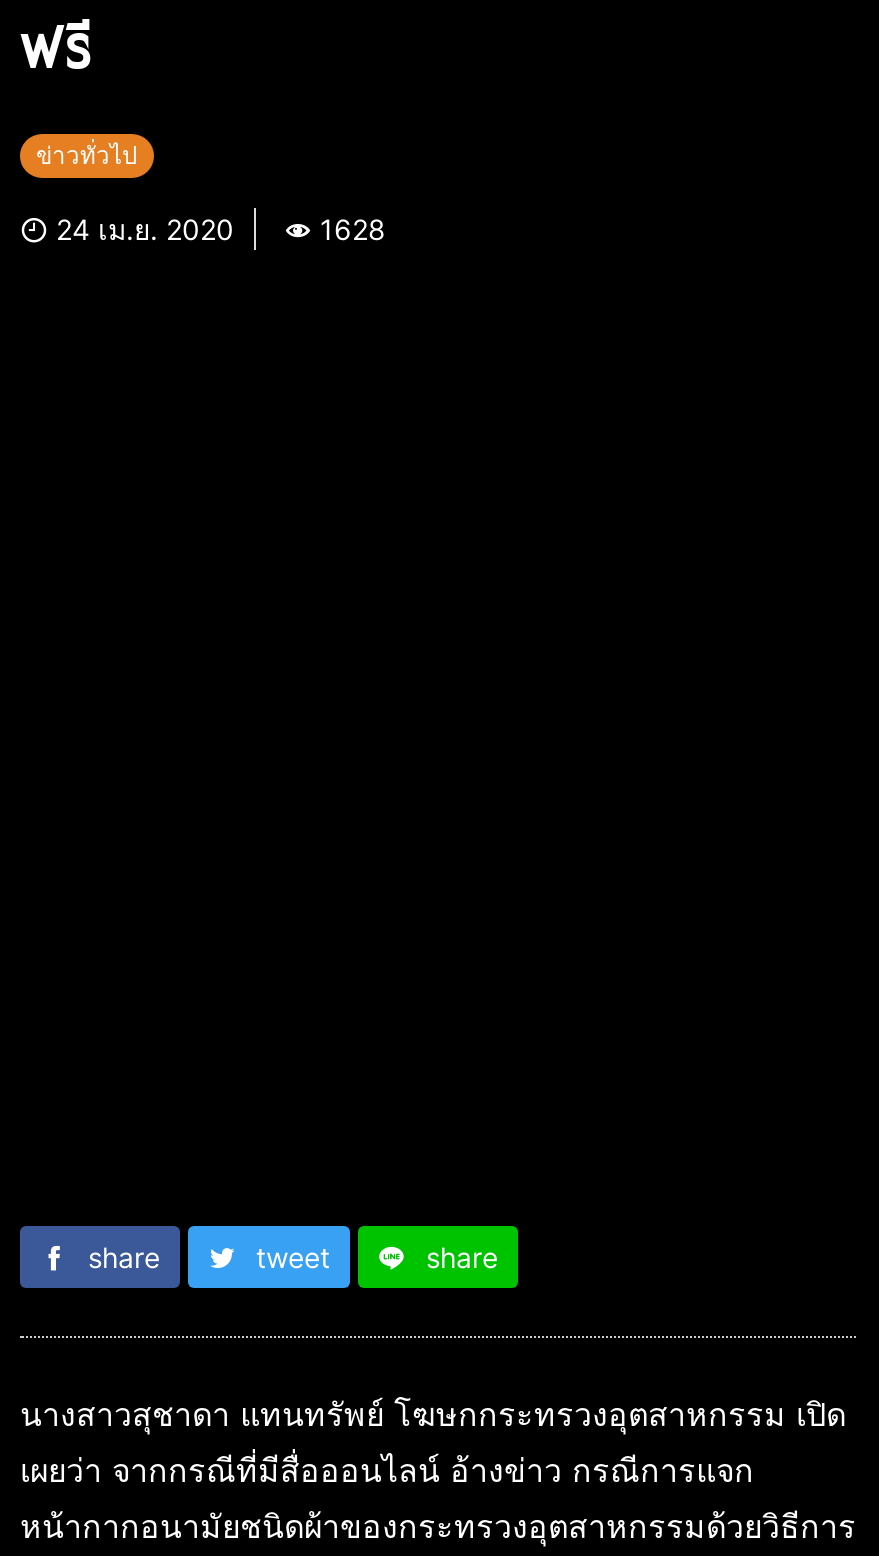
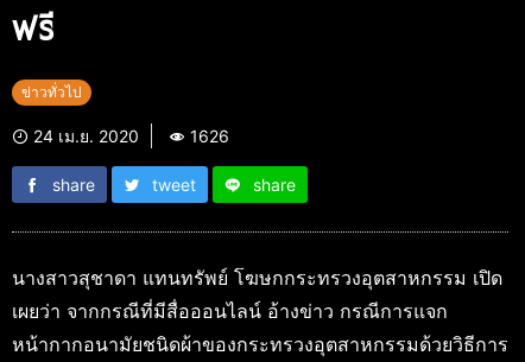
[312,212,386,246] 1628 -> [185,126,229,146] 1626

